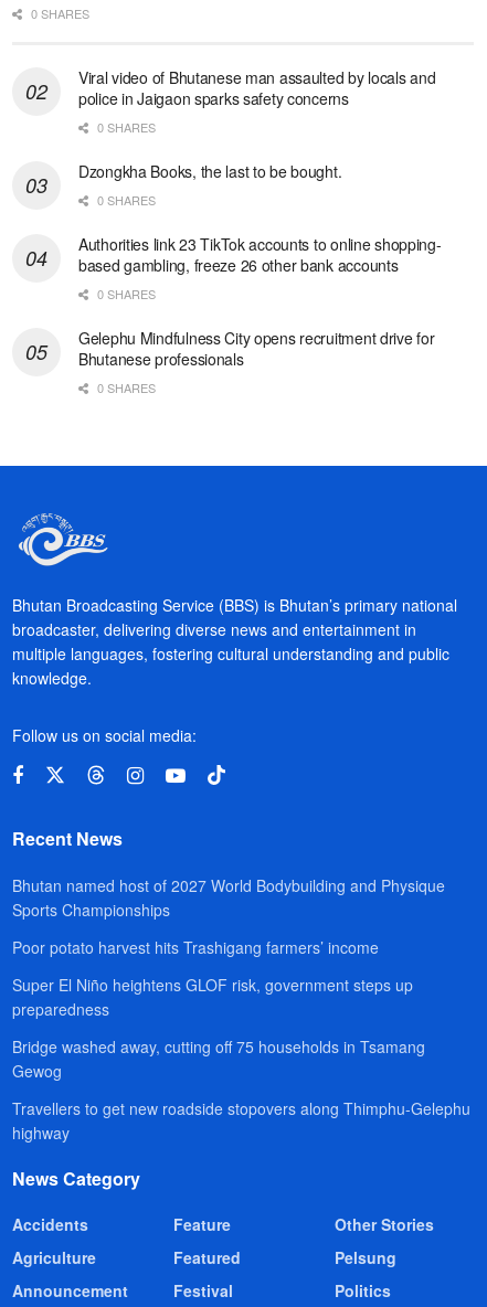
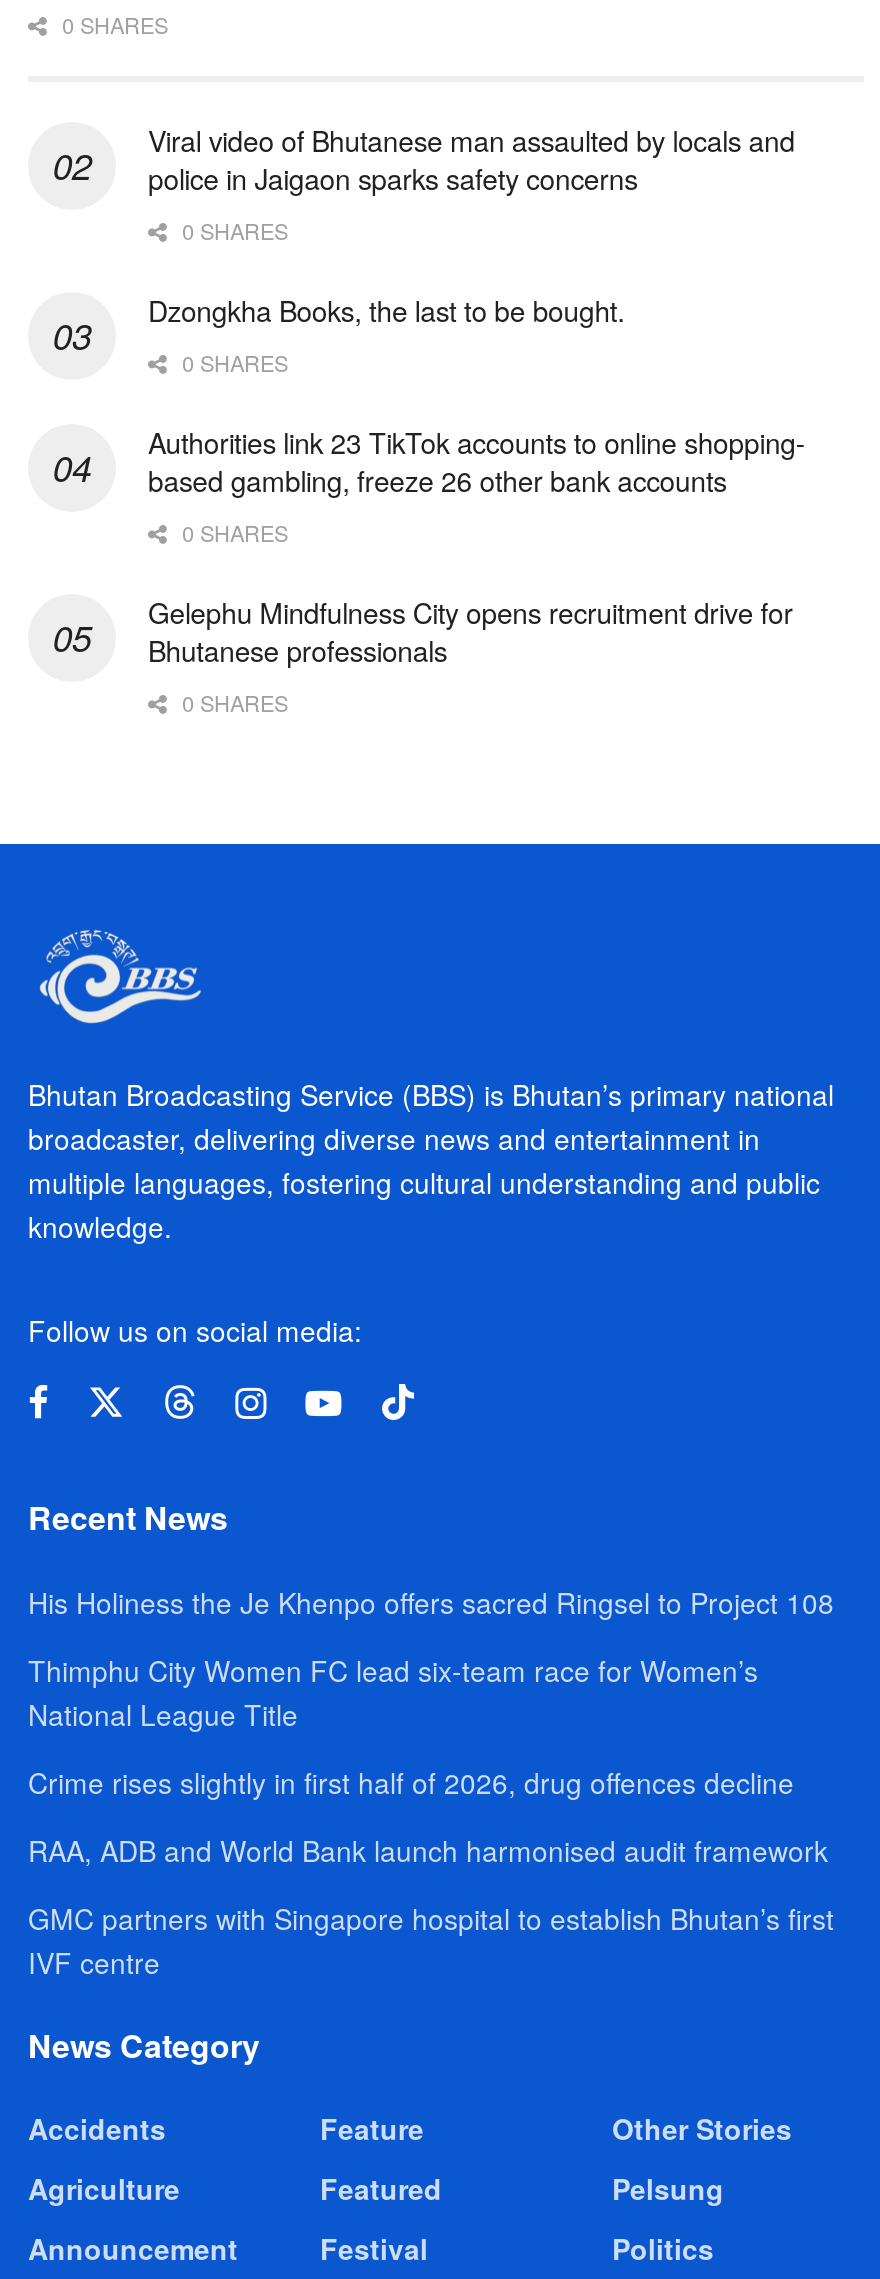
[12,874,445,920] Bhutan named host of 2027 World Bodybuilding and Physique | Sports Championships -> [28,1583,834,1623] His Holiness the Je Khenpo offers sacred Ringsel to Project 108
[12,936,379,958] Poor potato harvest hits Trashigang farmers’ income -> [28,1651,758,1735] Thimphu City Women FC lead six-team race for Women’s | National League Title
[12,973,413,1019] Super El Niño heightens GLOF risk, government steps up | preparedness -> [28,1763,794,1803] Crime rises slightly in first half of 2026, drug offences decline
[12,1035,425,1081] Bridge washed away, cutting off 75 households in Tsamang | Gewog -> [28,1831,828,1871] RAA, ADB and World Bank launch harmonised audit framework
[12,1097,470,1143] Travellers to get new roadside stopovers along Thimphu-Gelephu | highway -> [28,1899,834,1983] GMC partners with Singapore hospital to establish Bhutan’s first | IVF centre

